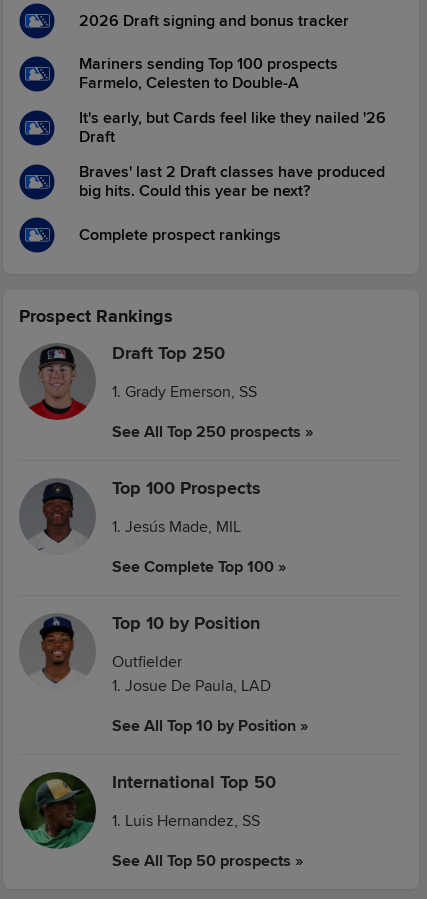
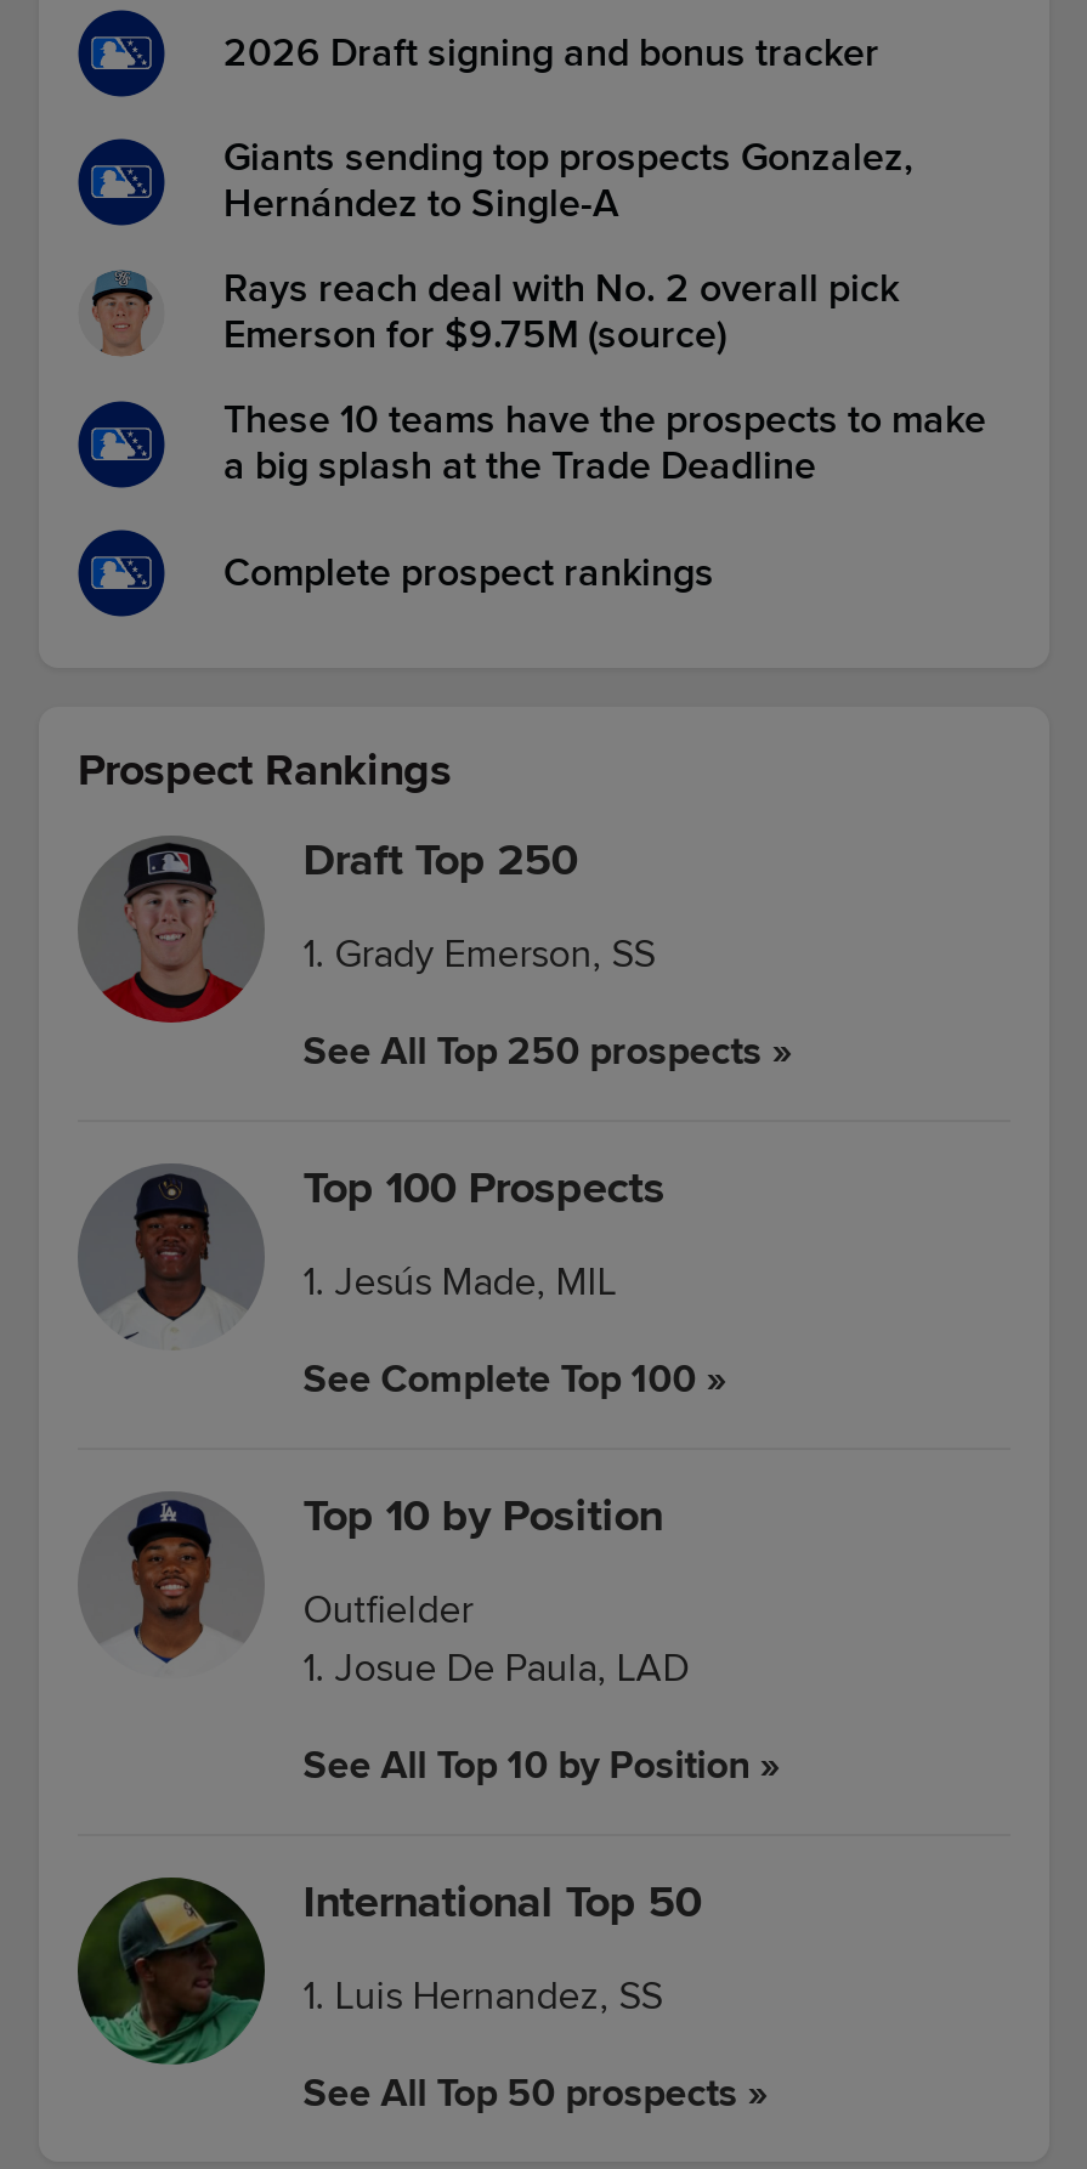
[79,54,338,93] Mariners sending Top 100 prospects | Farmelo, Celesten to Double-A -> [223,135,913,229] Giants sending top prospects Gonzalez, | Hernández to Single-A
[18,108,386,147] [image] | It's early, but Cards feel like they nailed '26 | Draft -> [80,266,899,360] [image] | Rays reach deal with No. 2 overall pick | Emerson for $9.75M (source)
[79,162,385,201] Braves' last 2 Draft classes have produced | big hits. Could this year be next? -> [223,397,986,492] These 10 teams have the prospects to make | a big splash at the Trade Deadline

